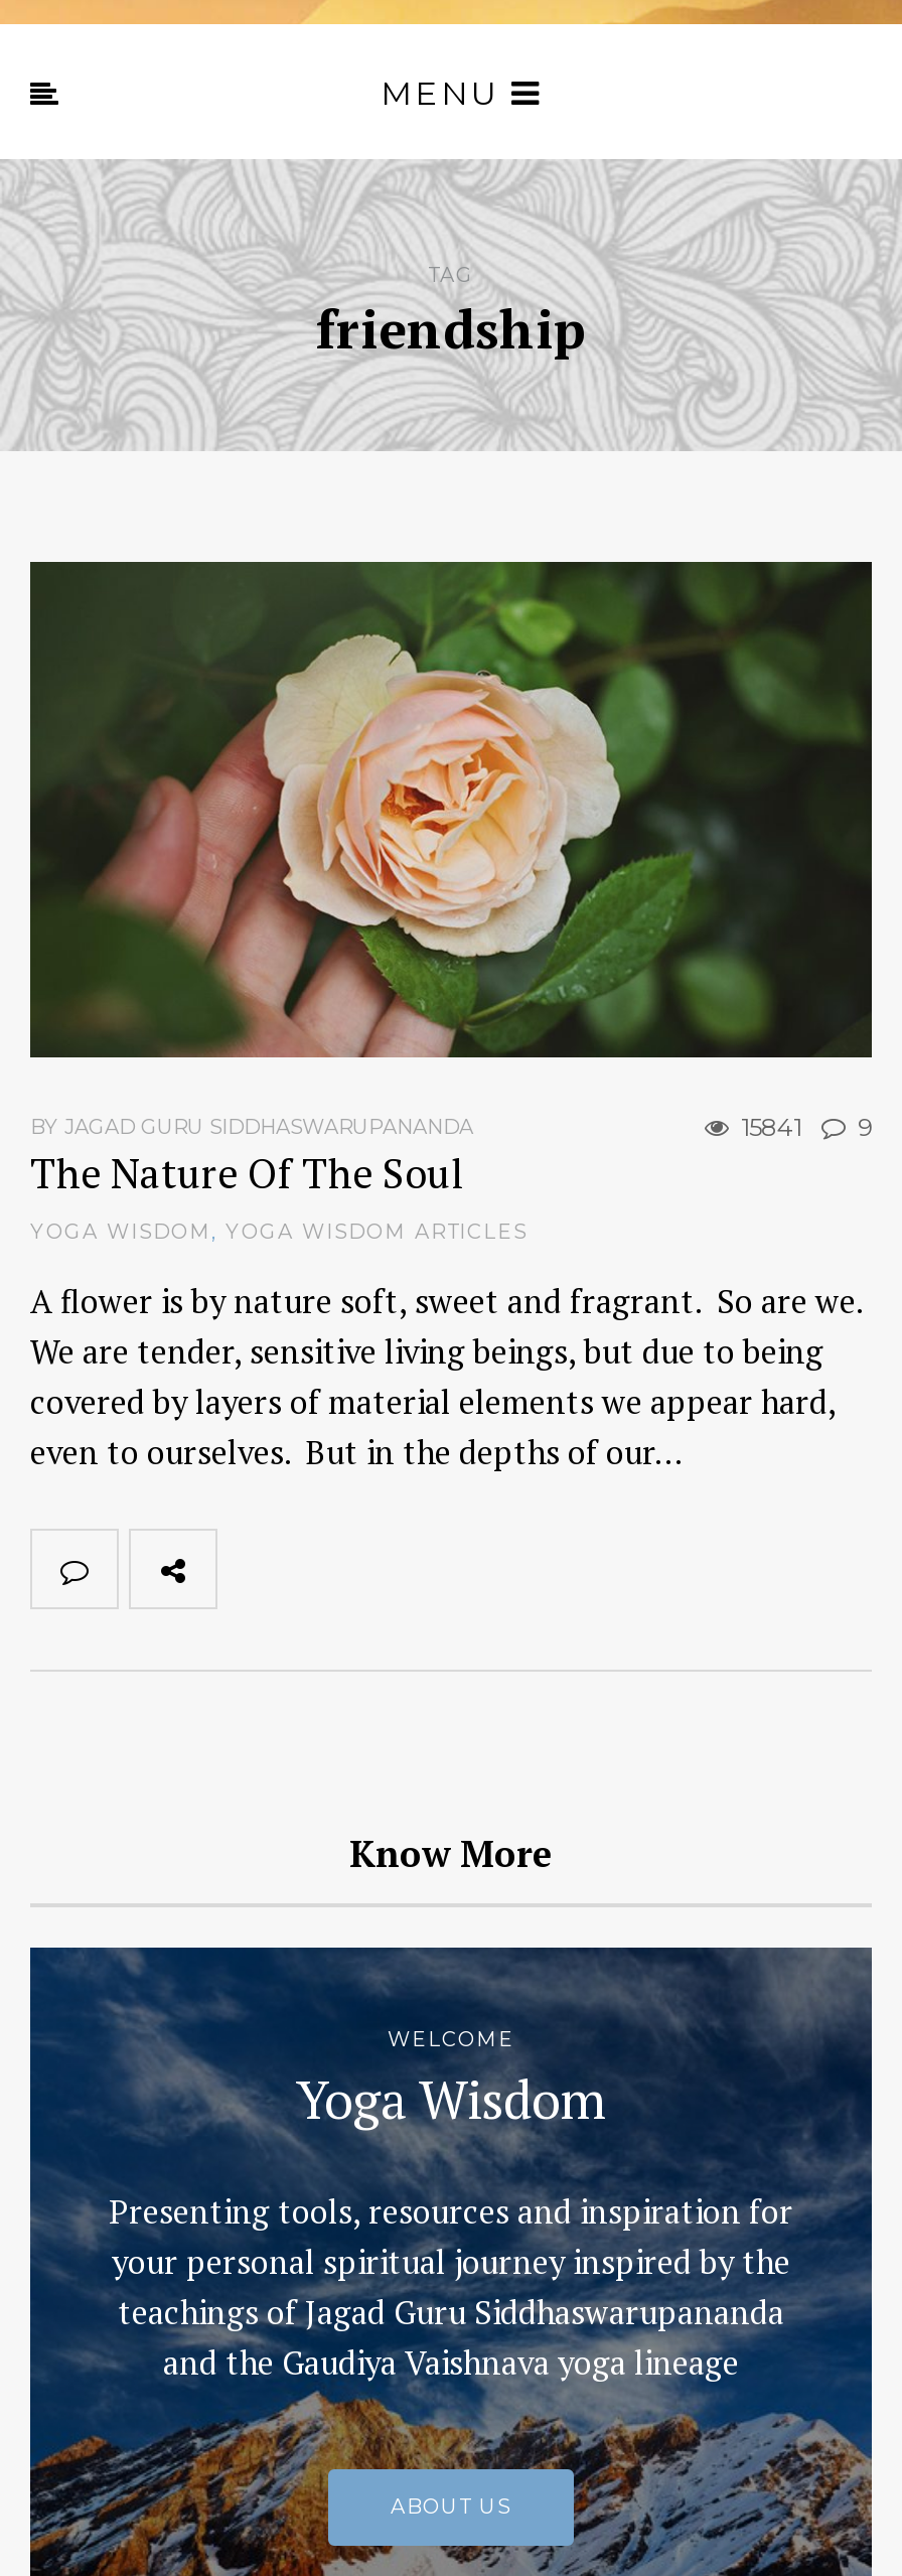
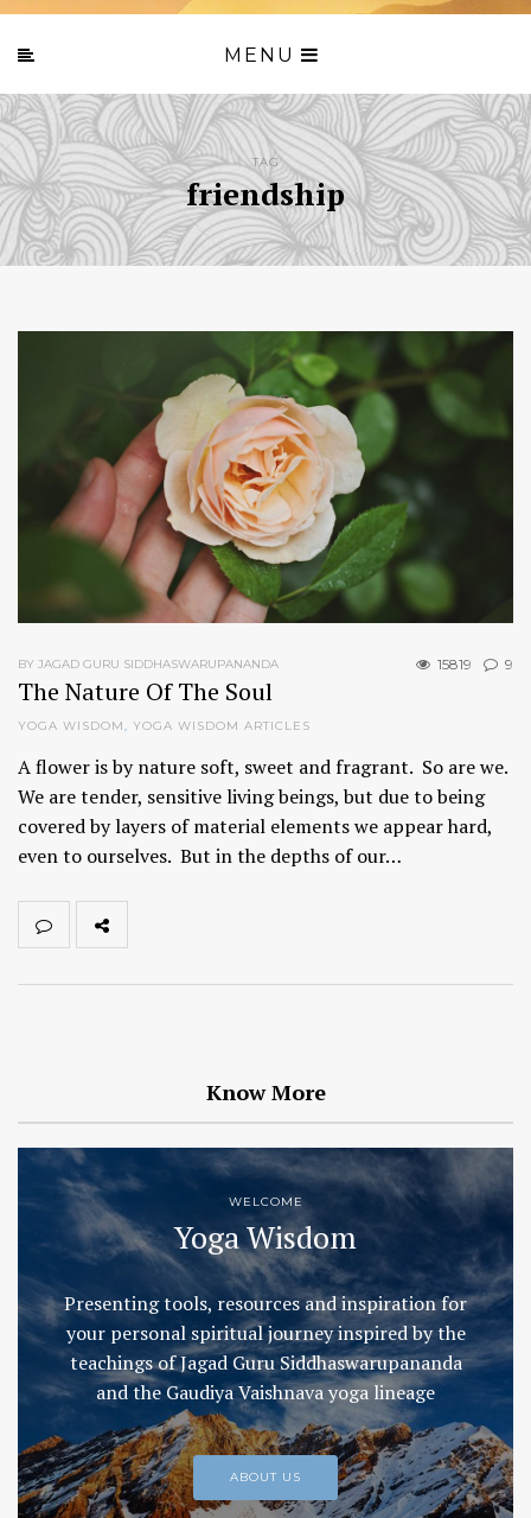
[735,1112,872,1143] 15841 9 -> [434,656,513,673] 15819 9

